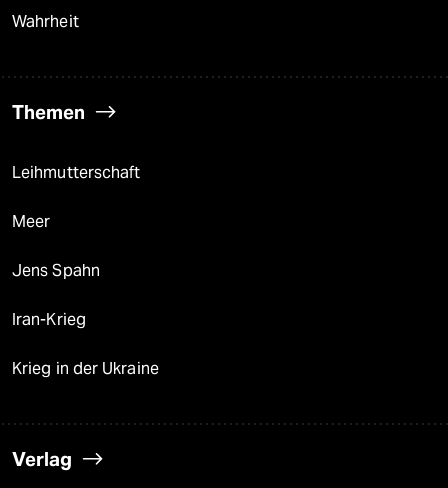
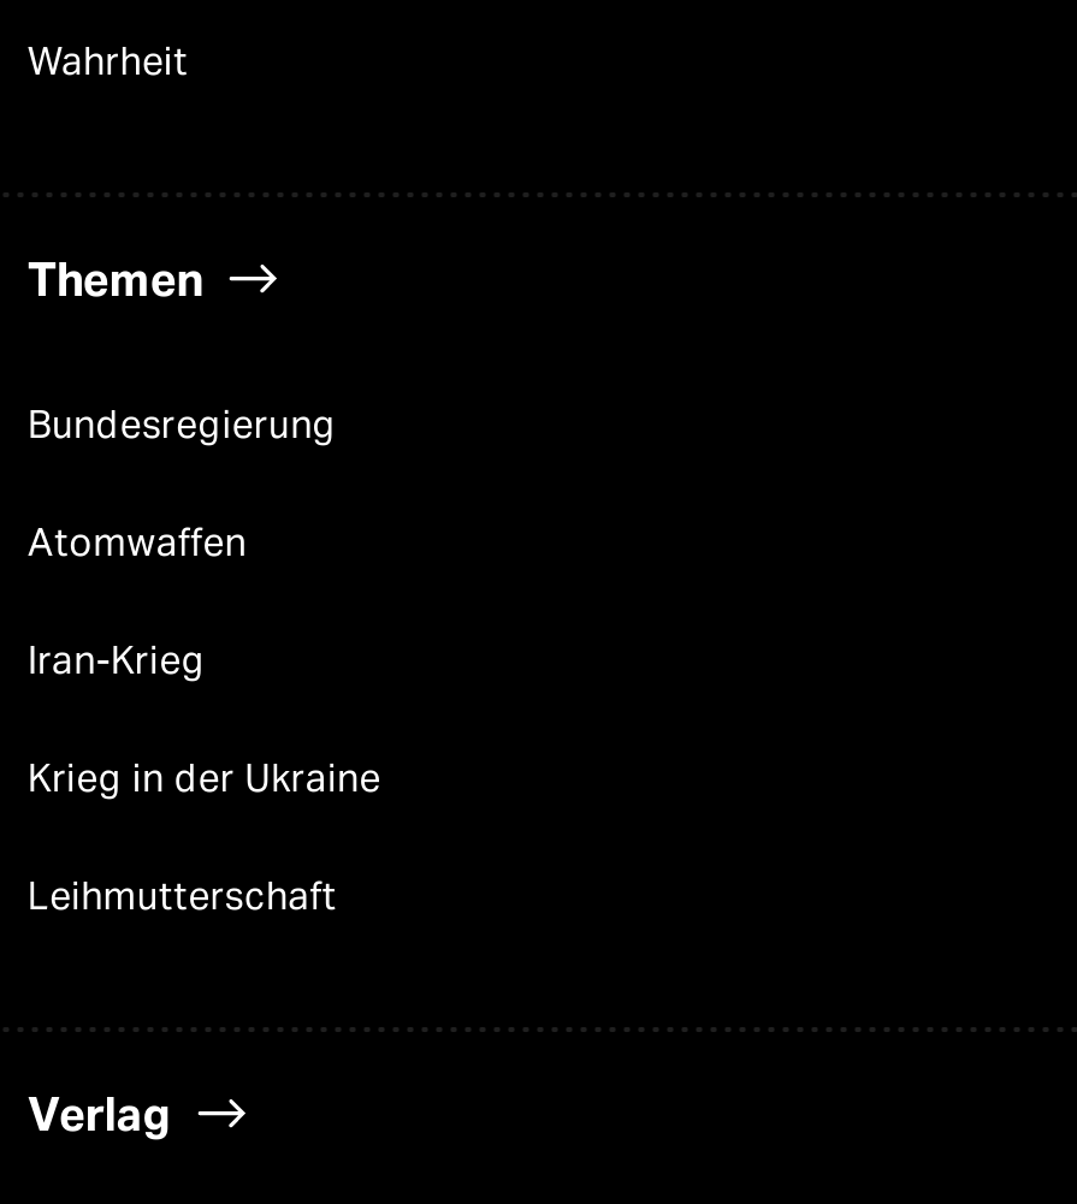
moved [12,163,140,182] -> [28,873,337,919]: Leihmutterschaft
[12,212,100,280] Meer | Jens Spahn -> [28,402,337,565] Bundesregierung | Atomwaffen
moved [12,310,159,378] -> [28,637,381,801]: Iran-Krieg | Krieg in der Ukraine

